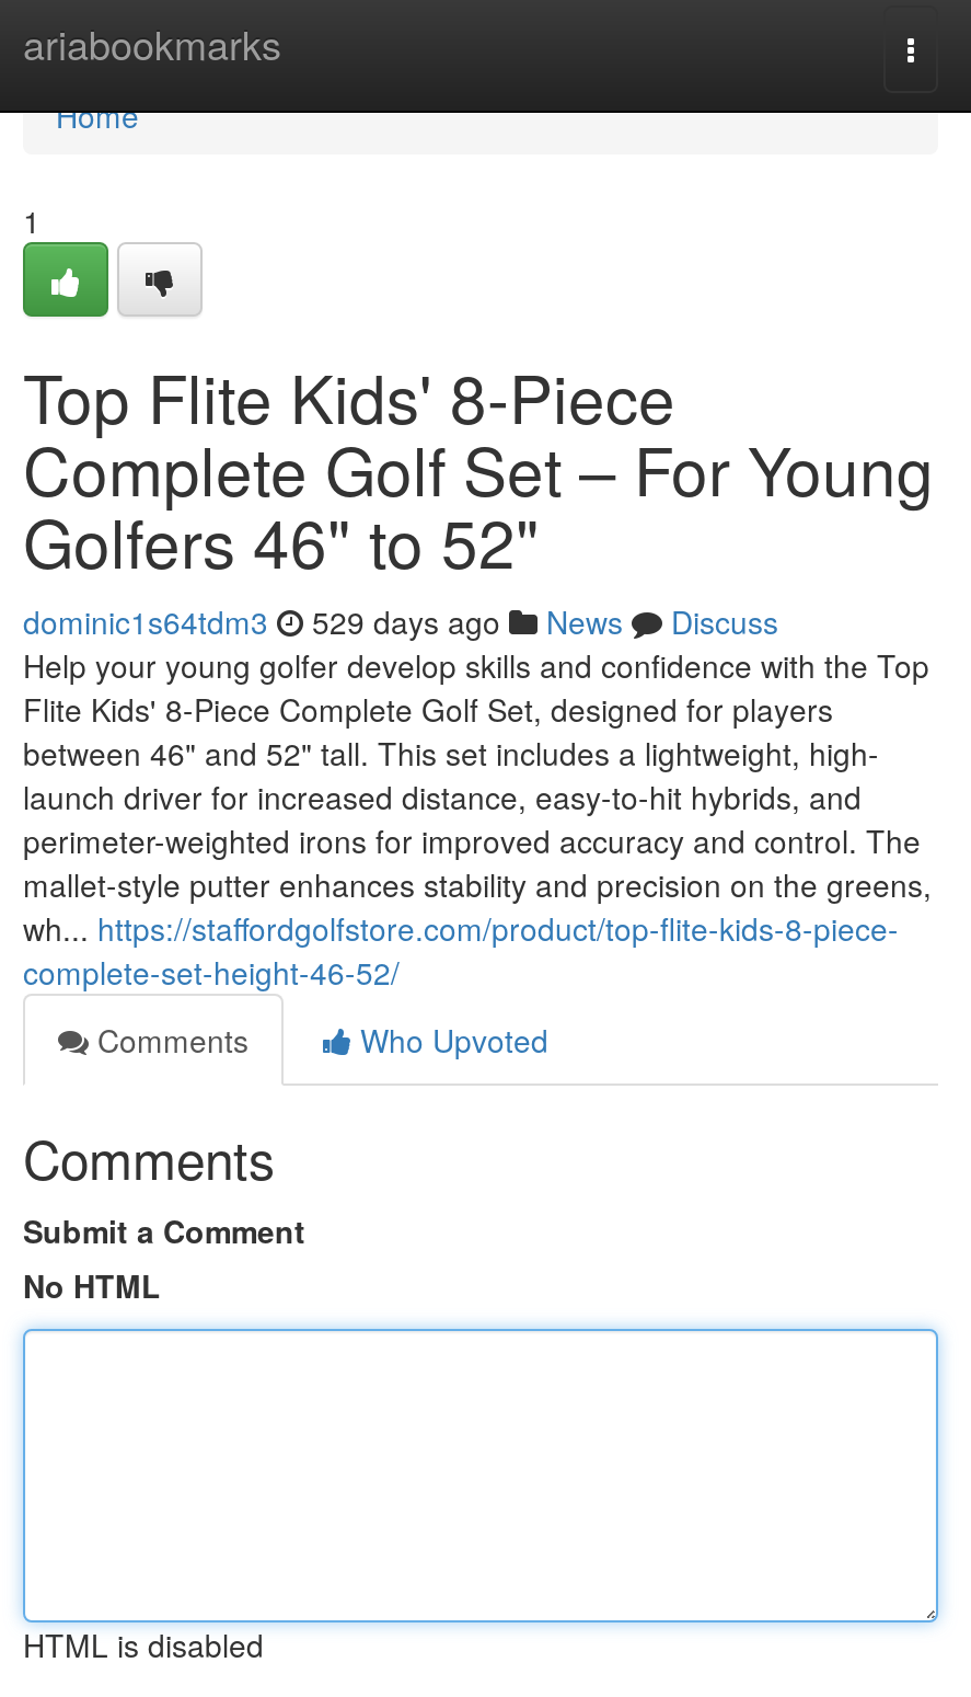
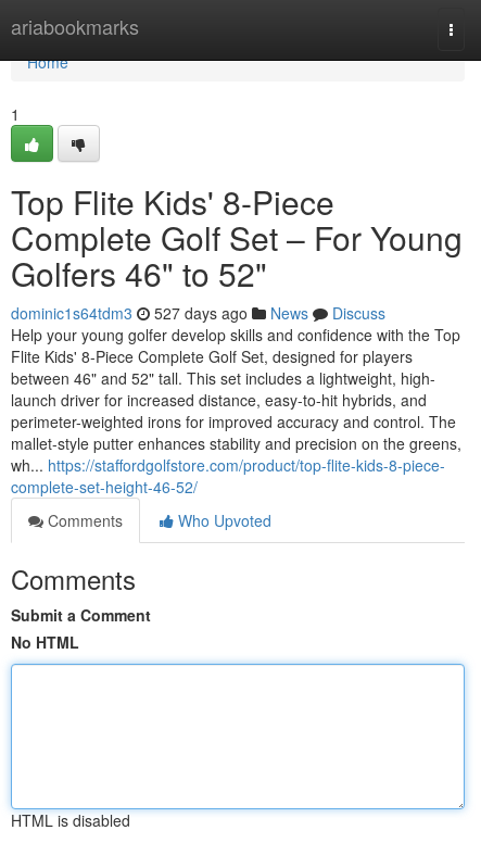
[23,599,778,643] dominic1s64tdm3 529 days ago News Discuss -> [11,302,385,324] dominic1s64tdm3 527 days ago News Discuss

